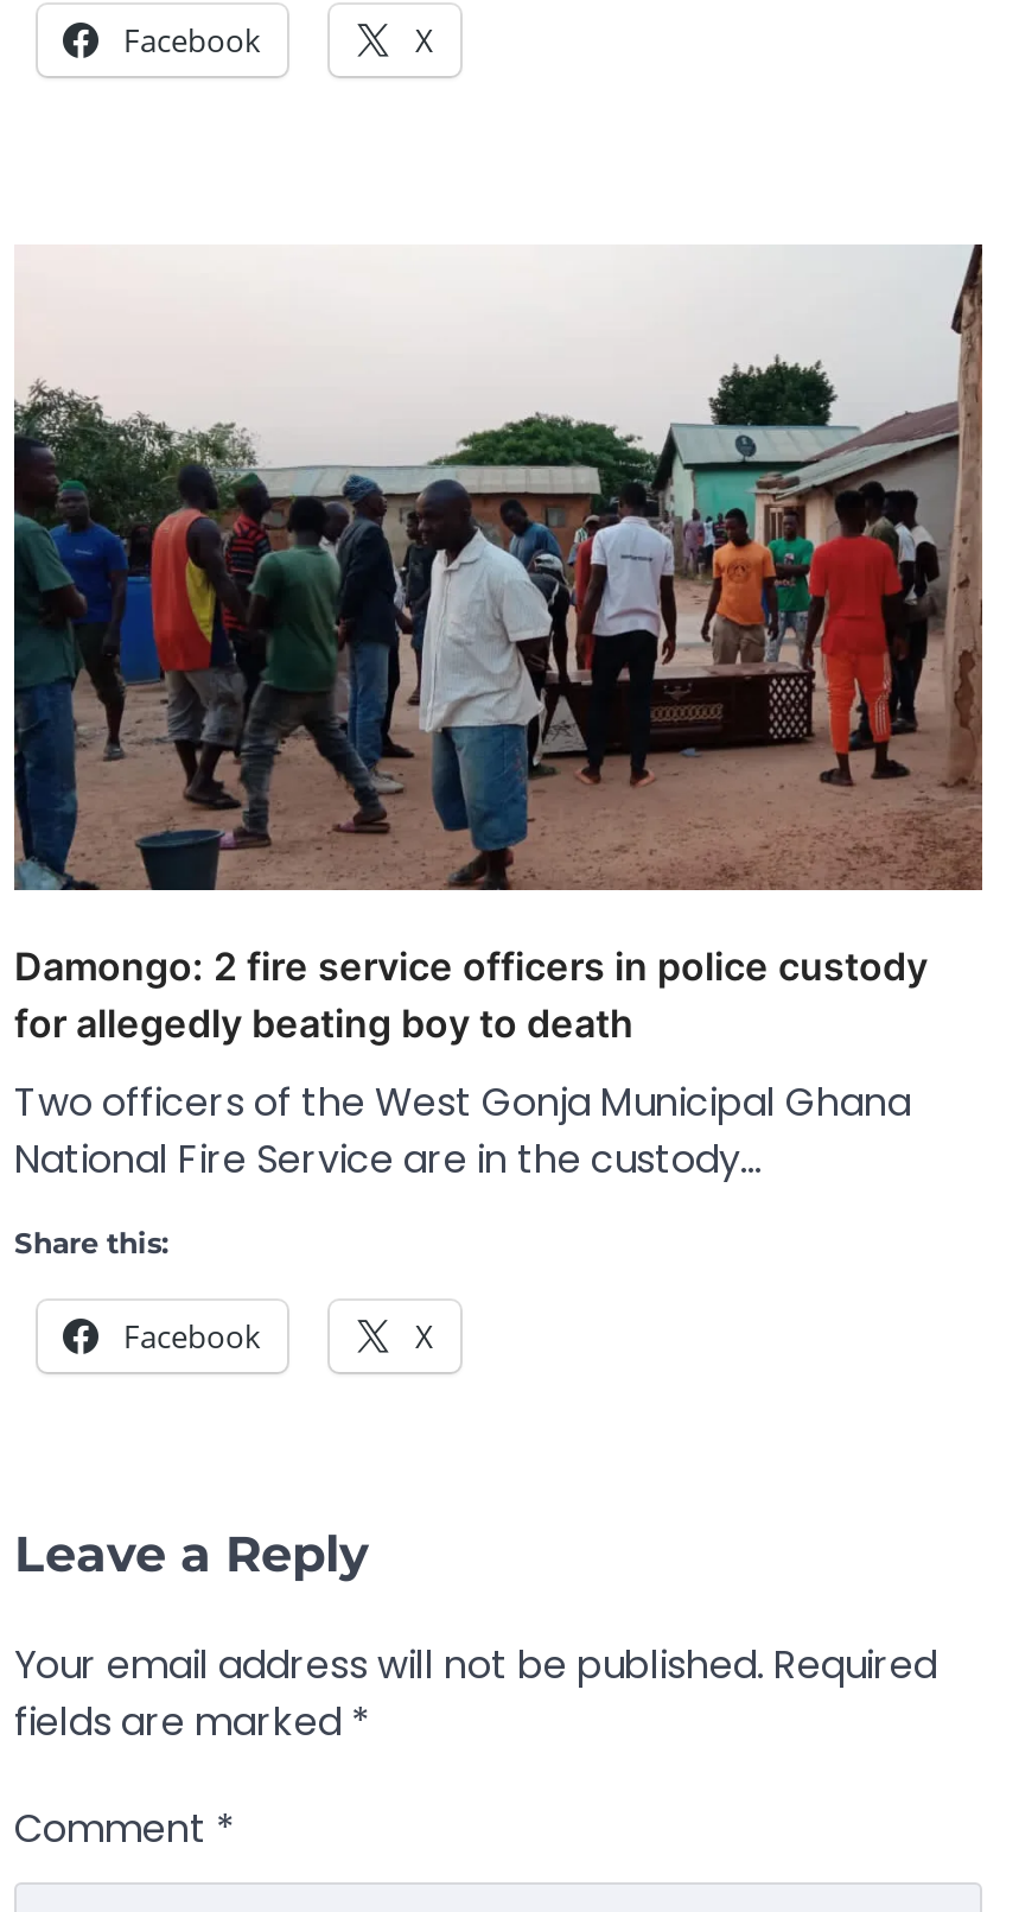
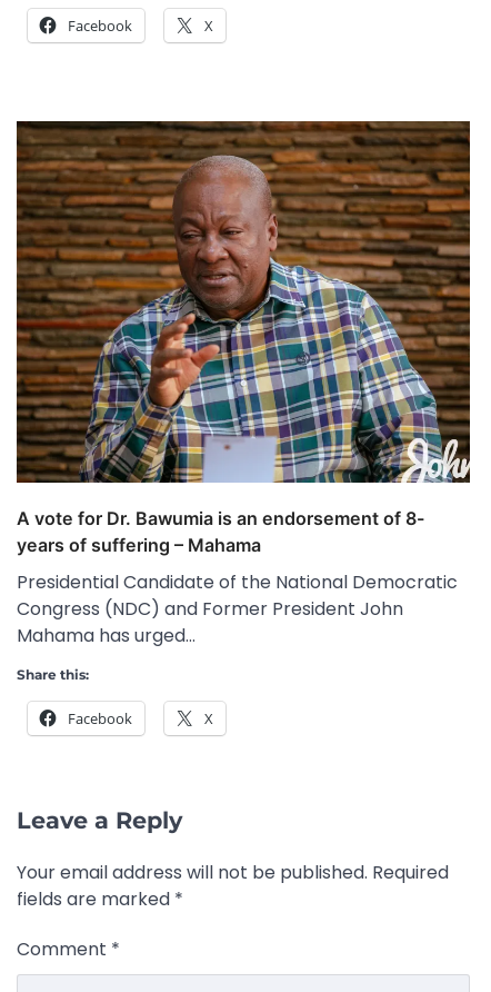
[14,247,982,1048] [image] | Damongo: 2 fire service officers in police custody | for allegedly beating boy to death -> [16,120,471,556] [image] | A vote for Dr. Bawumia is an endorsement of 8- | years of suffering – Mahama
[14,1076,911,1188] Two officers of the West Gonja Municipal Ghana | National Fire Service are in the custody… -> [17,570,458,649] Presidential Candidate of the National Democratic | Congress (NDC) and Former President John | Mahama has urged…

